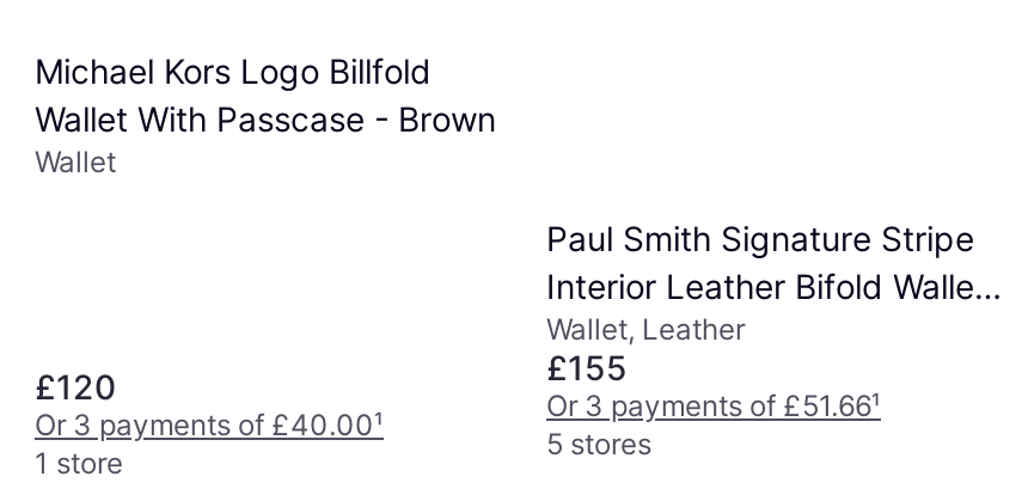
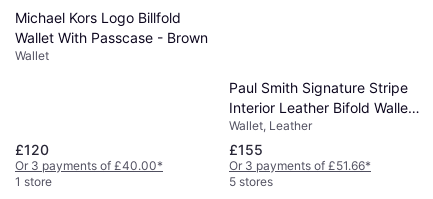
[546,387,881,423] Or 3 payments of £51.66¹ -> [229,158,371,173] Or 3 payments of £51.66*
[35,407,384,442] Or 3 payments of £40.00¹ -> [15,158,163,173] Or 3 payments of £40.00*

